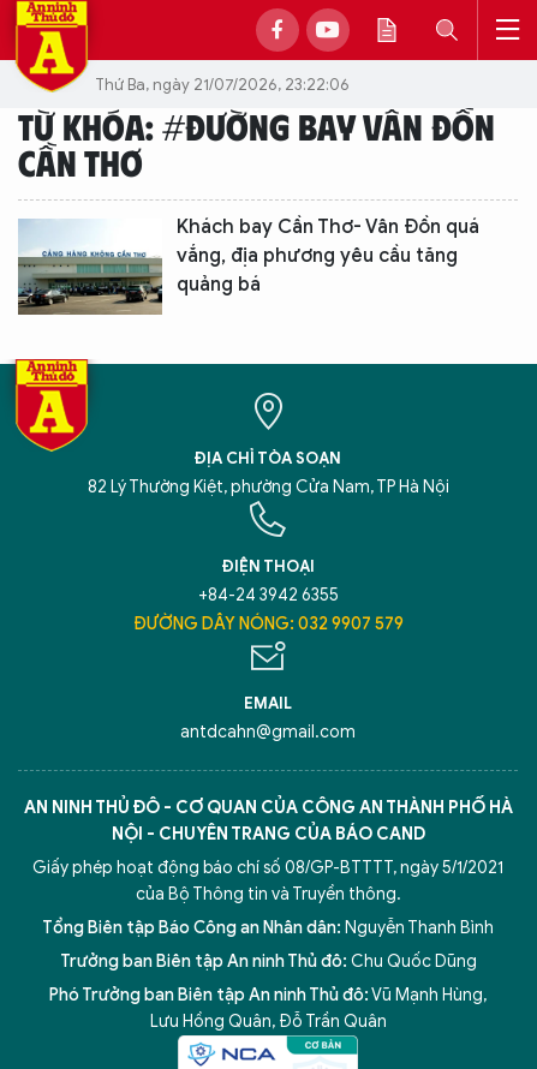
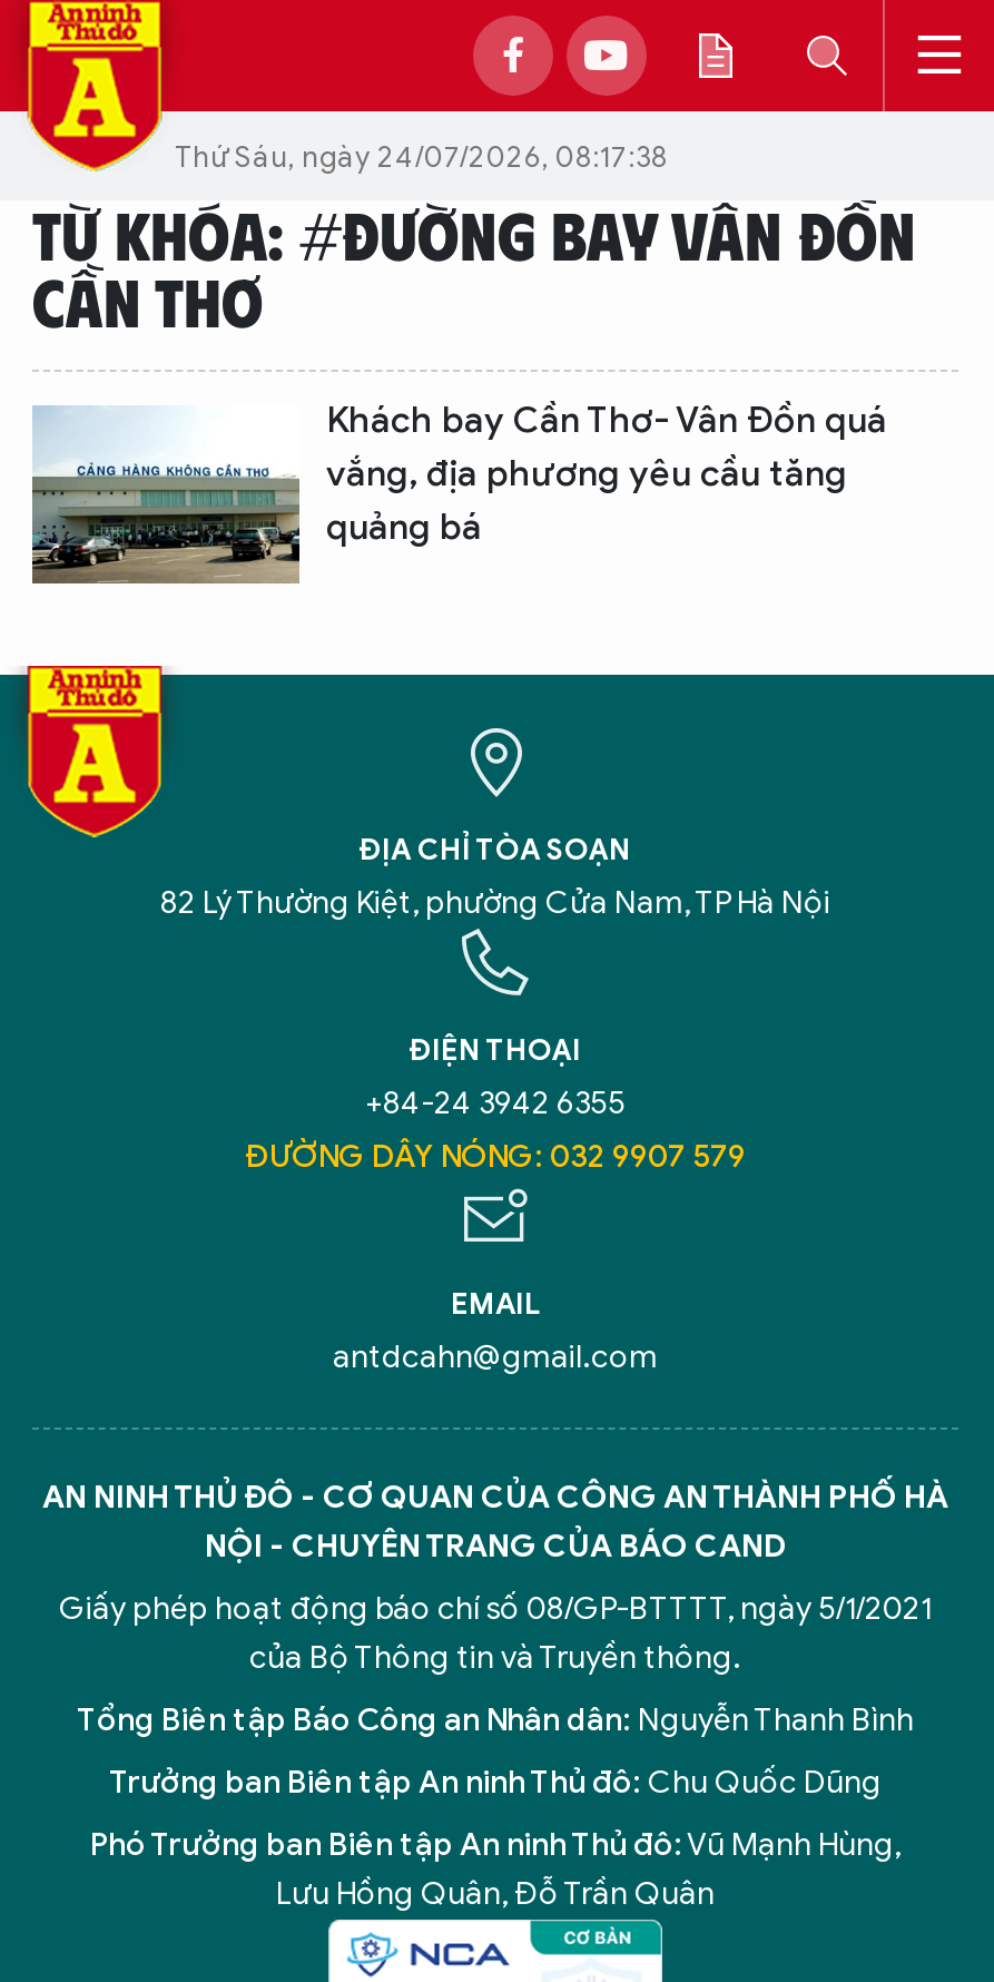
[95,74,350,94] Thứ Ba, ngày 21/07/2026, 23:22:06 -> [175,137,669,175] Thứ Sáu, ngày 24/07/2026, 08:17:38

